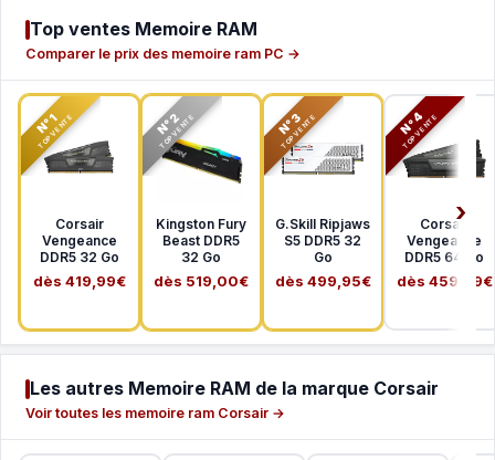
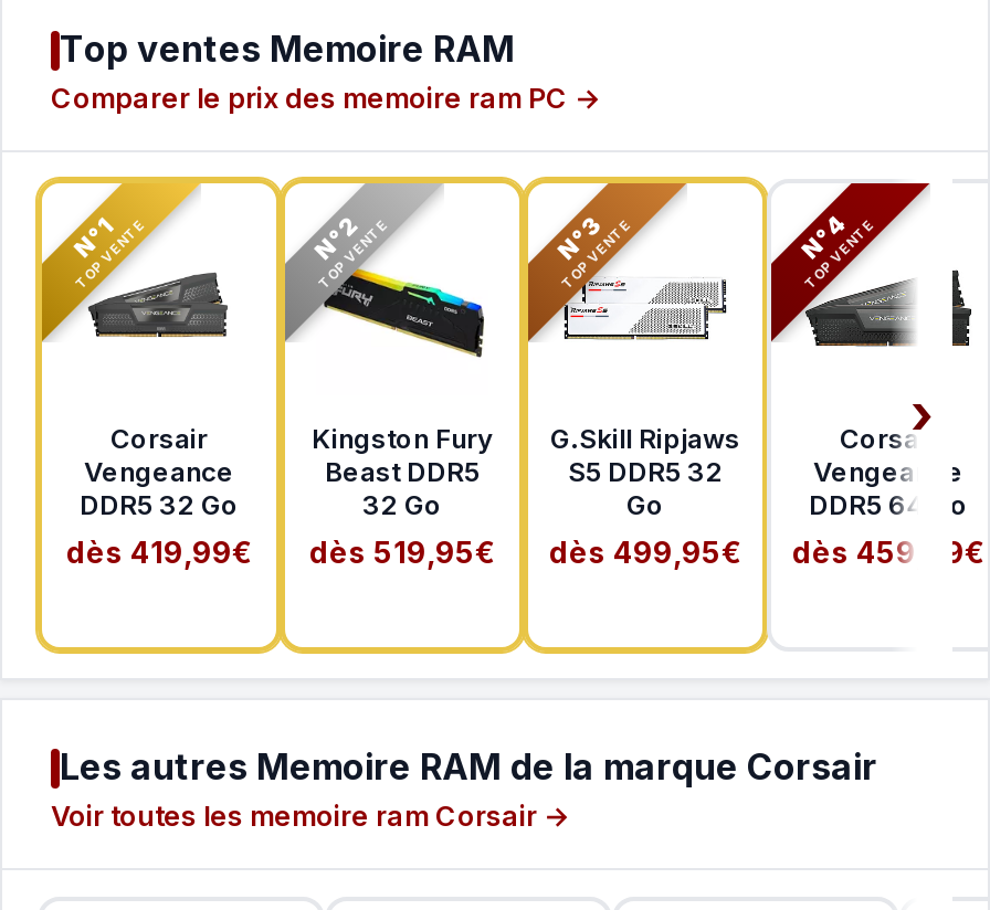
[154,271,249,289] dès 519,00€ -> [309,533,495,569] dès 519,95€

